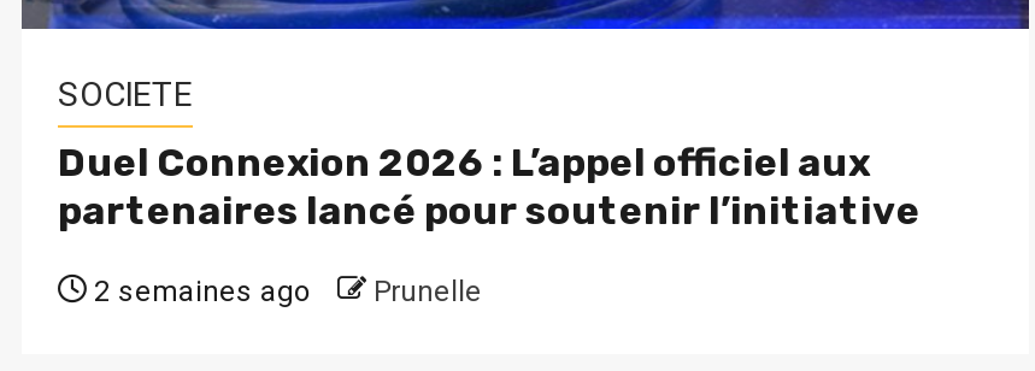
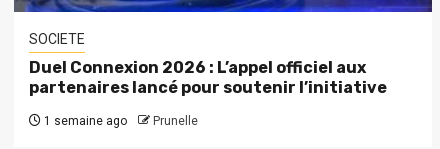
[87,275,482,309] 2 semaines ago Prunelle -> [41,114,198,128] 1 semaine ago Prunelle

